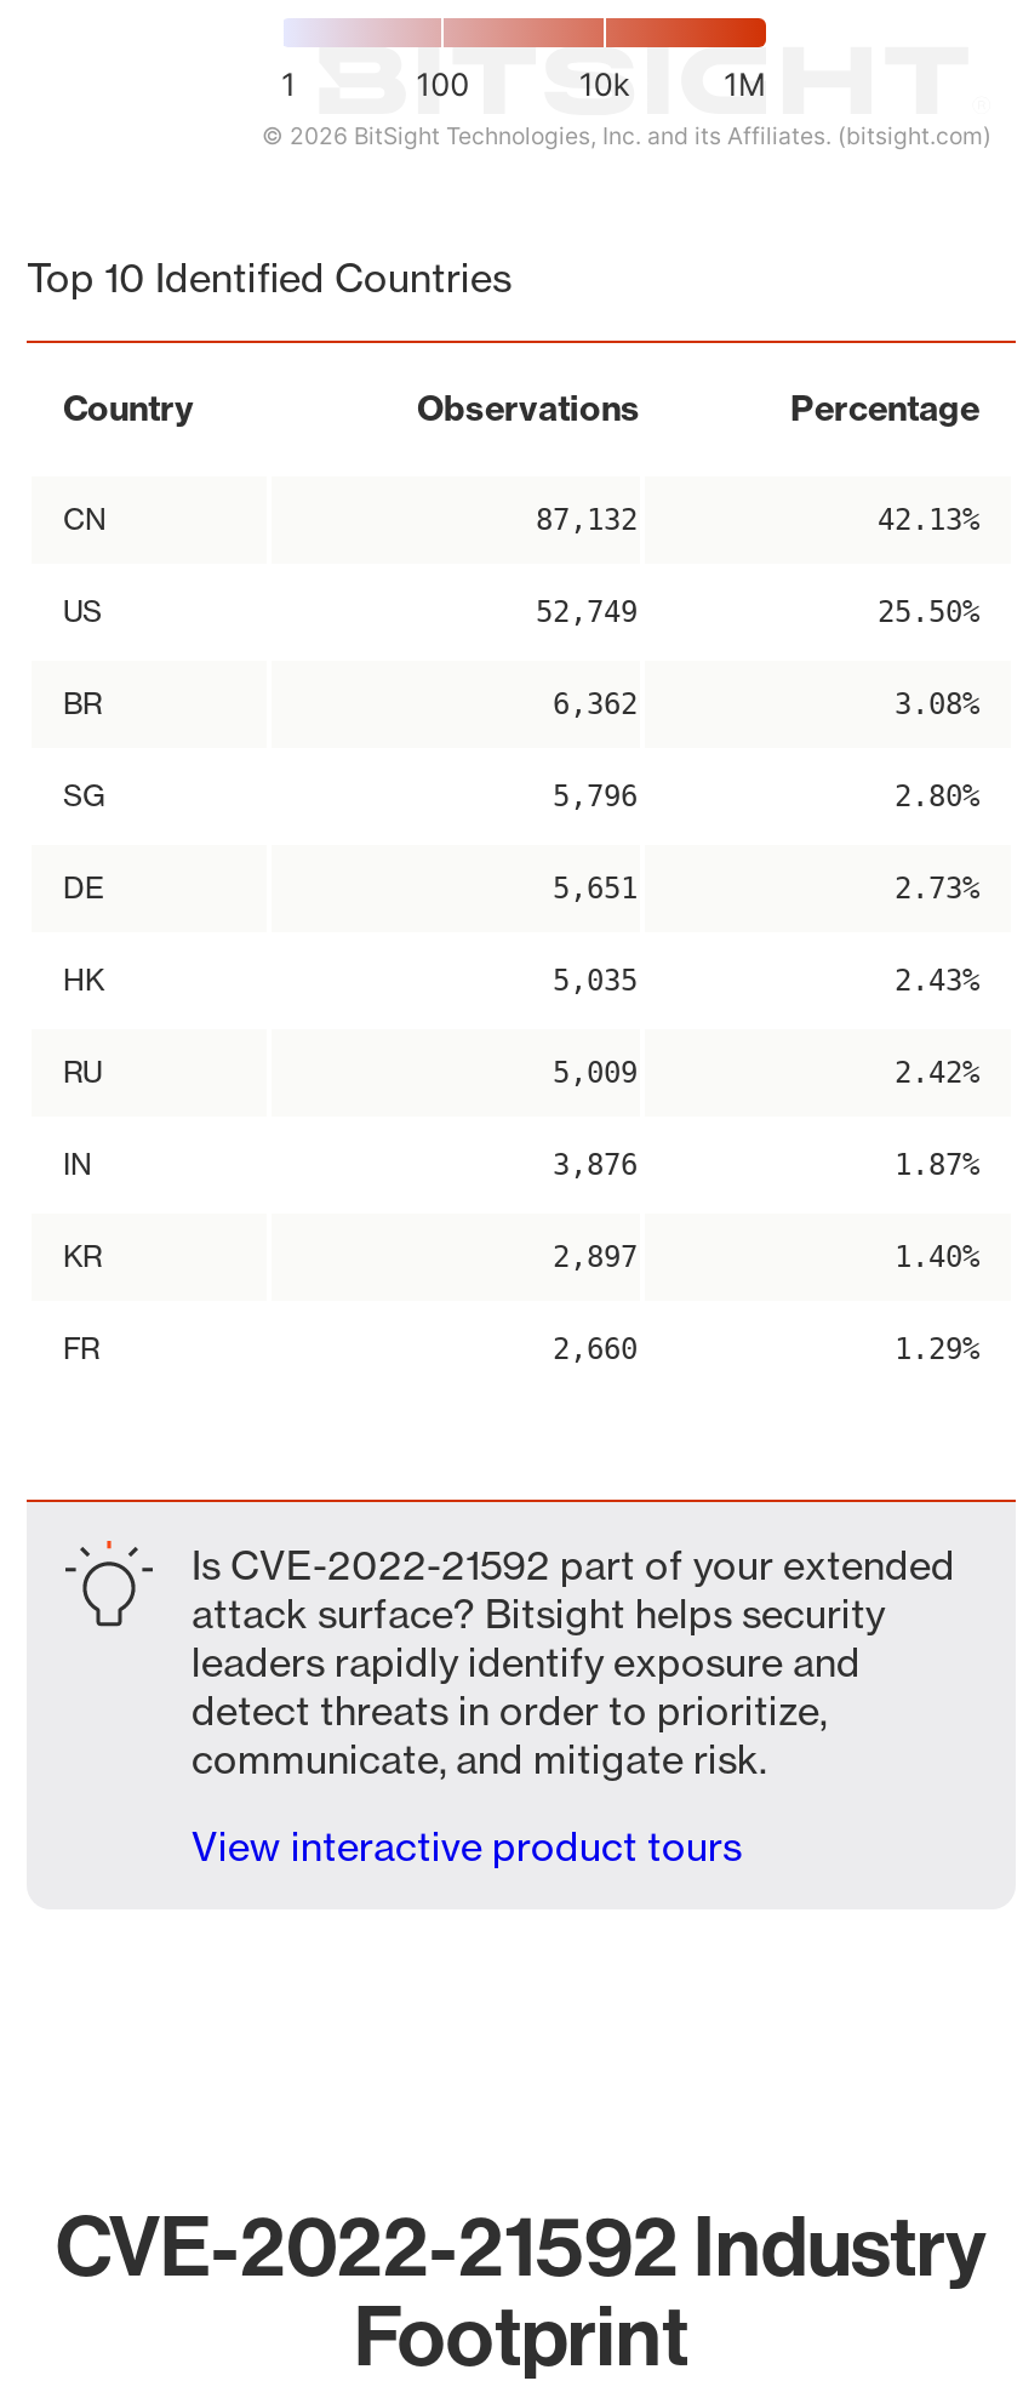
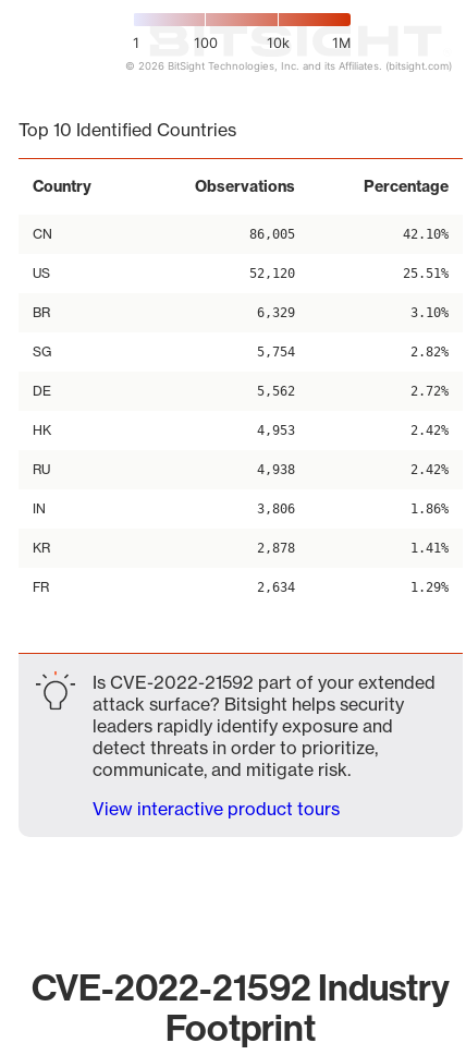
[536,503,638,537] 87,132 -> [249,226,295,242] 86,005
[878,503,979,537] 42.13% -> [403,226,449,242] 42.10%
[536,595,638,629] 52,749 -> [249,265,295,281] 52,120
[878,595,979,629] 25.50% -> [403,265,449,281] 25.51%
[553,688,638,722] 6,362 -> [257,305,295,320] 6,329
[895,688,979,722] 3.08% -> [410,305,449,320] 3.10%
[553,780,638,814] 5,796 -> [257,344,295,359] 5,754
[895,780,979,814] 2.80% -> [410,344,449,359] 2.82%
[553,872,638,906] 5,651 -> [257,383,295,398] 5,562
[895,872,979,906] 2.73% -> [410,383,449,398] 2.72%
[553,964,638,998] 5,035 -> [257,422,295,438] 4,953
[895,964,979,998] 2.43% -> [410,422,449,438] 2.42%
[553,1056,638,1090] 5,009 -> [257,462,295,477] 4,938
[553,1148,638,1182] 3,876 -> [257,501,295,516] 3,806
[895,1148,979,1182] 1.87% -> [410,501,449,516] 1.86%
[553,1240,638,1274] 2,897 -> [257,540,295,555] 2,878
[895,1240,979,1274] 1.40% -> [410,540,449,555] 1.41%
[553,1333,638,1367] 2,660 -> [257,579,295,595] 2,634

